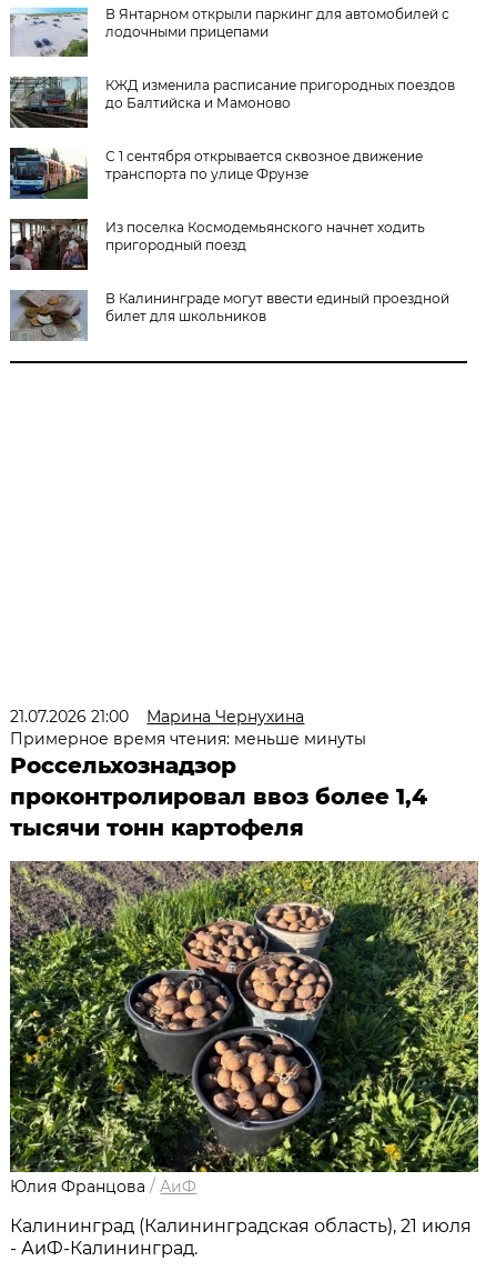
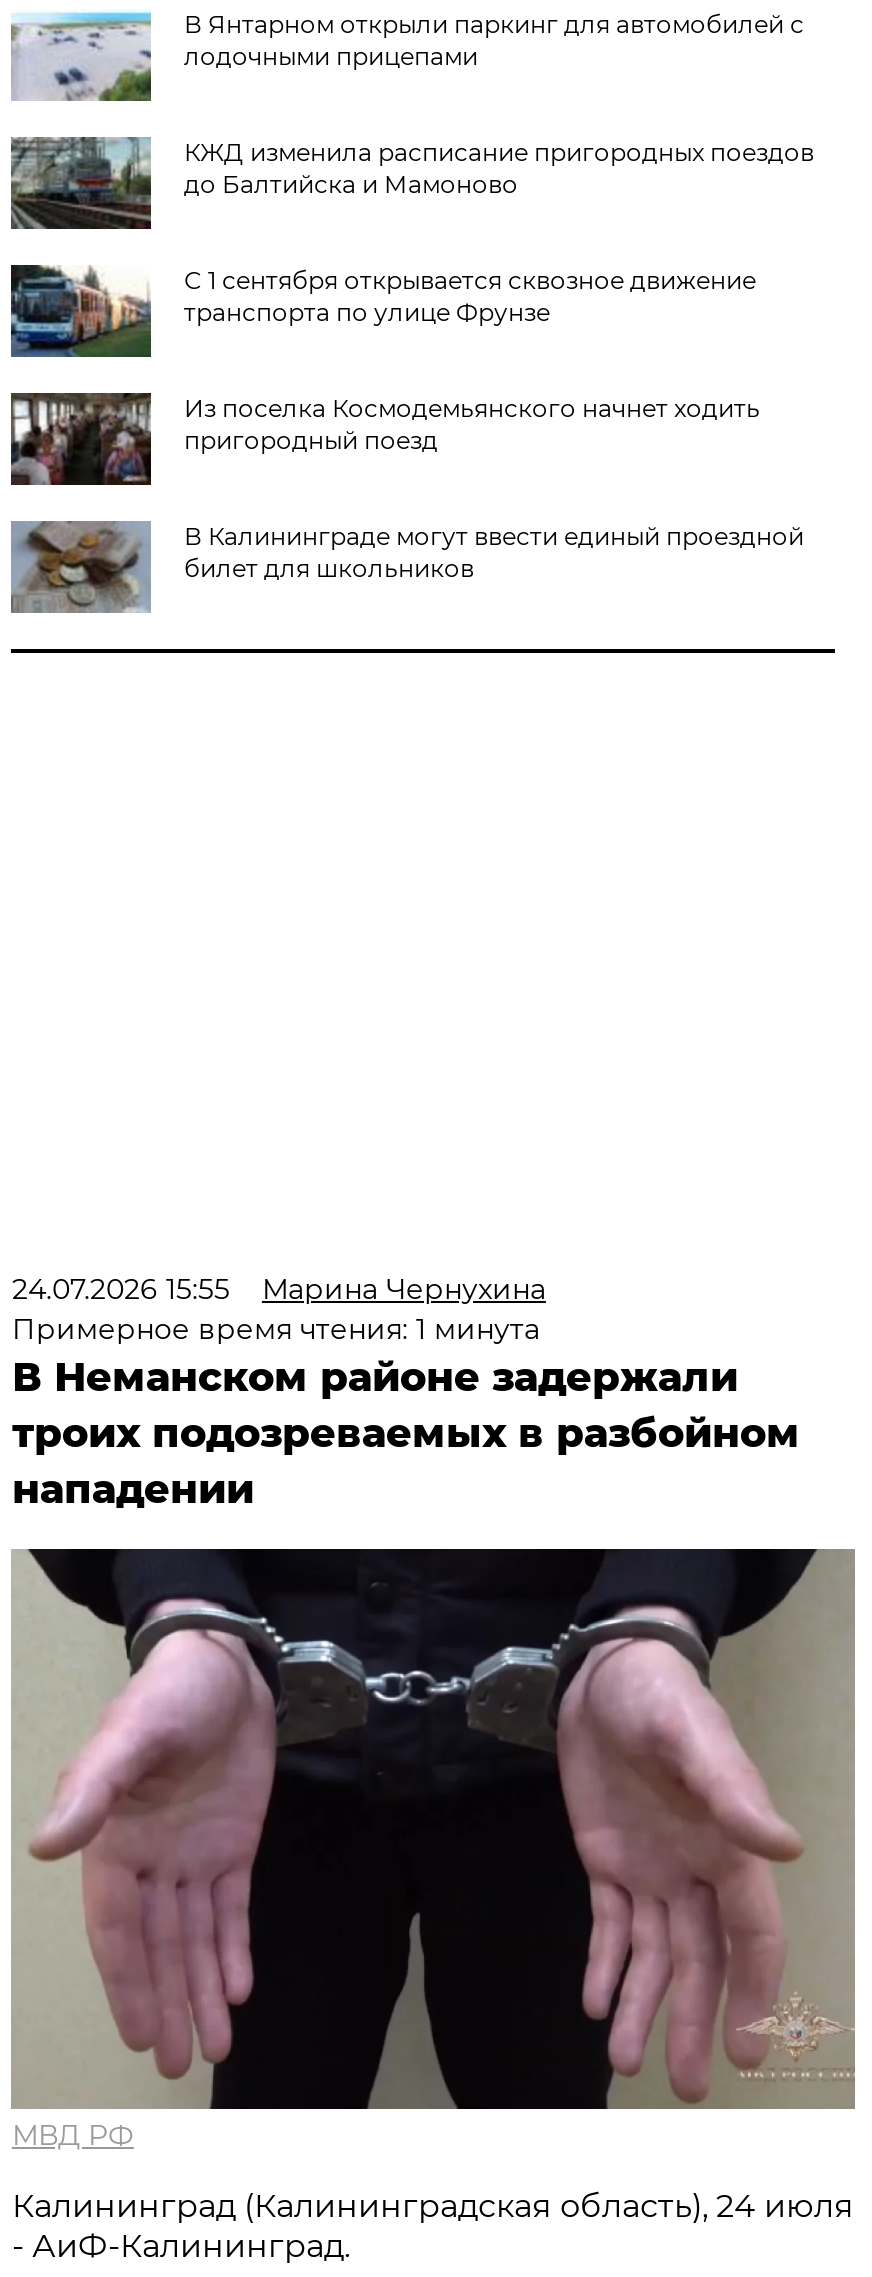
[10,706,304,726] 21.07.2026 21:00 Марина Чернухина -> [12,1271,546,1307] 24.07.2026 15:55 Марина Чернухина
[10,729,428,841] Примерное время чтения: меньше минуты | Россельхознадзор | проконтролировал ввоз более 1,4 | тысячи тонн картофеля -> [12,1311,800,1513] Примерное время чтения: 1 минута | В Неманском районе задержали | троих подозреваемых в разбойном | нападении
[10,860,479,1196] [image] | Юлия Францова / АиФ -> [12,1547,855,2153] [image] | МВД РФ
[10,1215,472,1236] Калининград (Калининградская область), 21 июля -> [12,2187,854,2225] Калининград (Калининградская область), 24 июля

